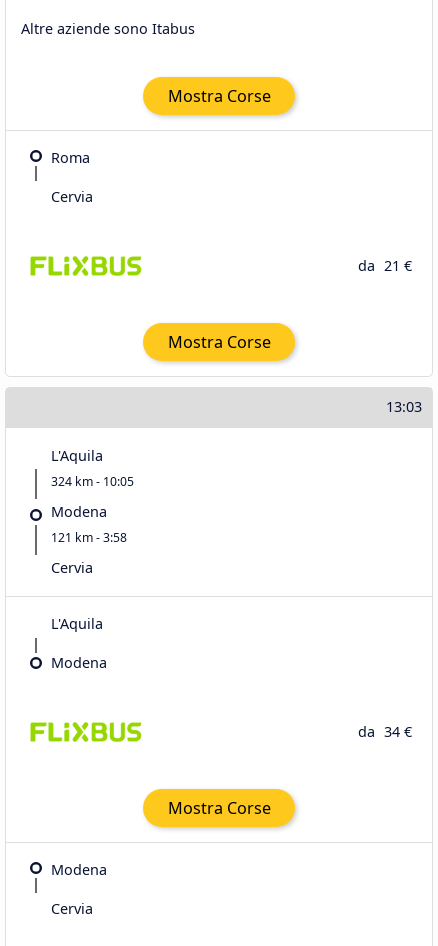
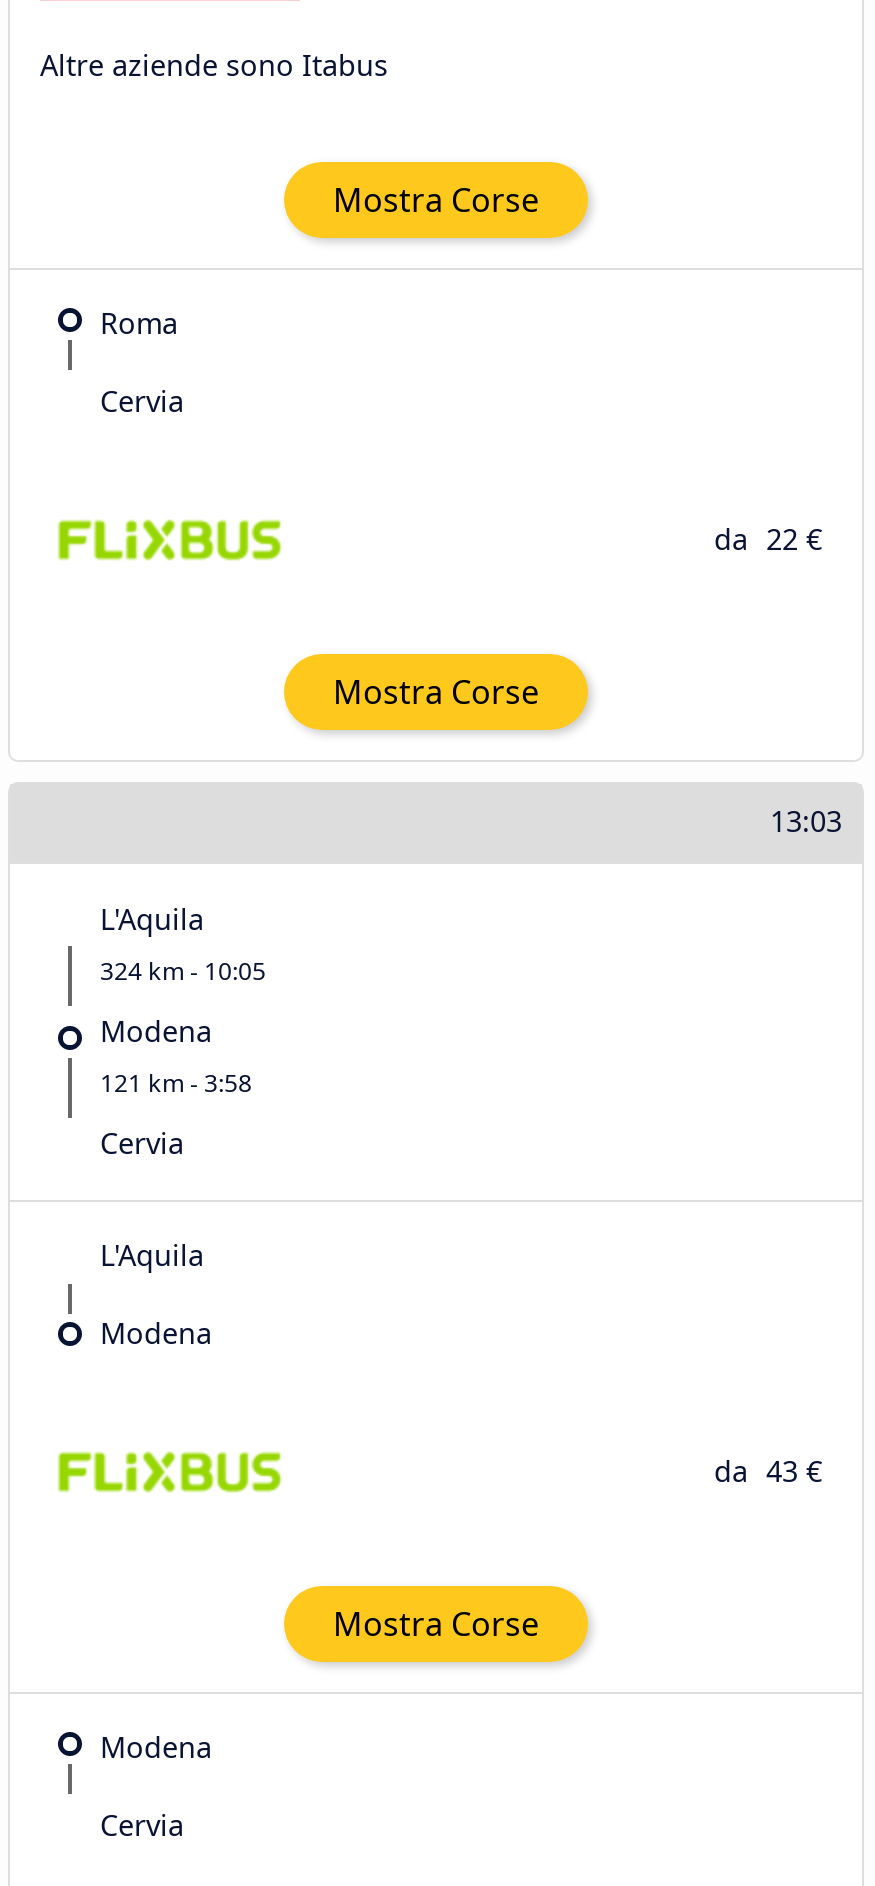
[358,256,412,275] da 21 € -> [714,520,822,558] da 22 €
[358,722,412,741] da 34 € -> [714,1453,822,1491] da 43 €

